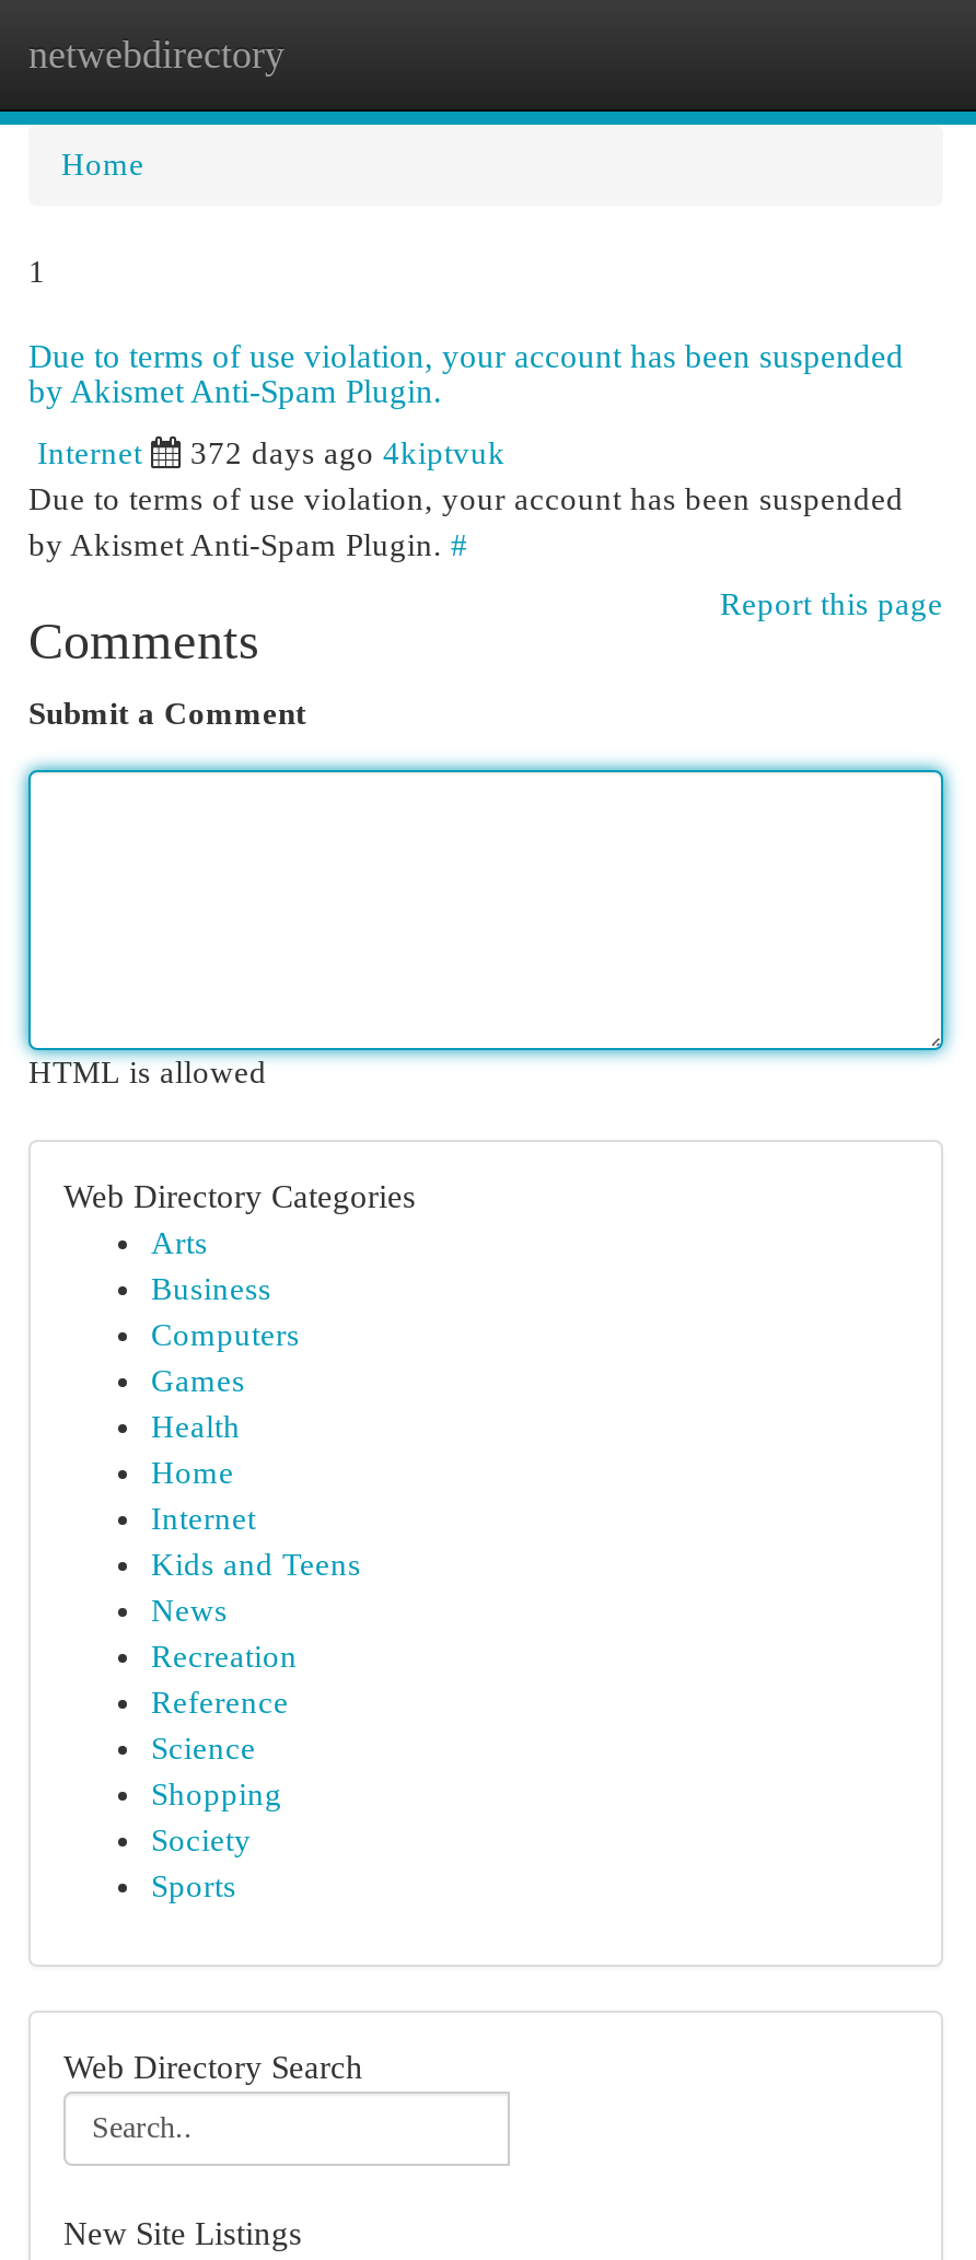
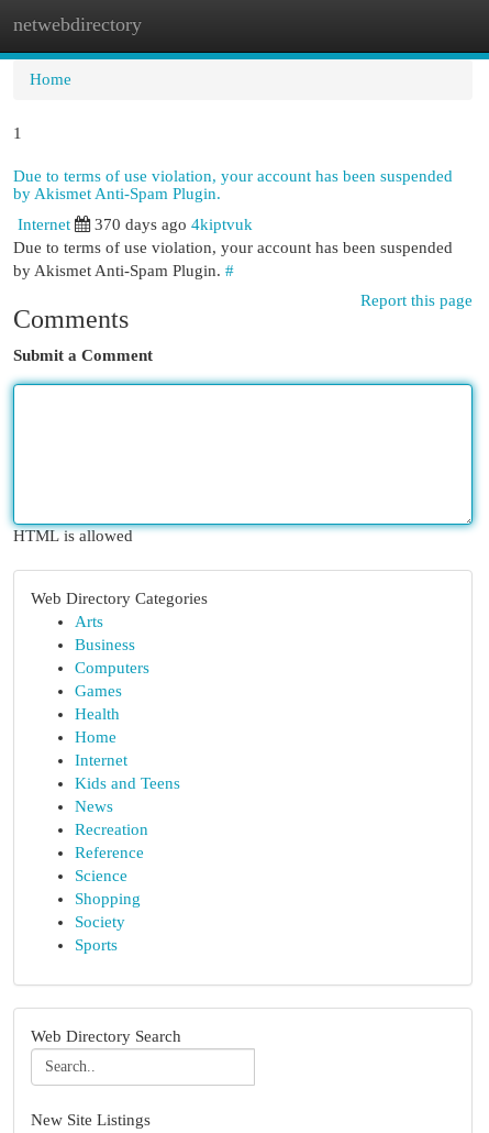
[190,435,506,470] 372 days ago 4kiptvuk -> [95,216,253,233] 370 days ago 4kiptvuk

